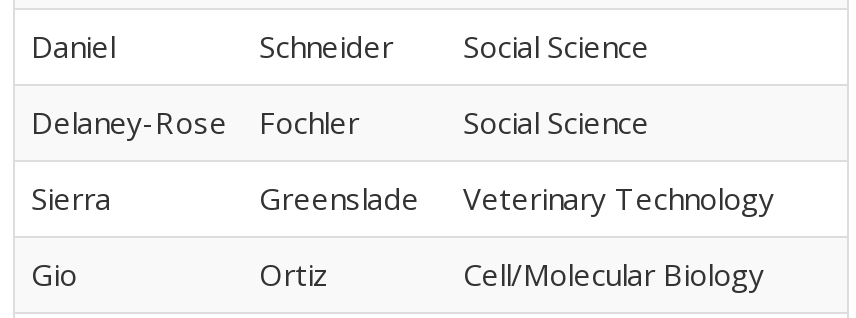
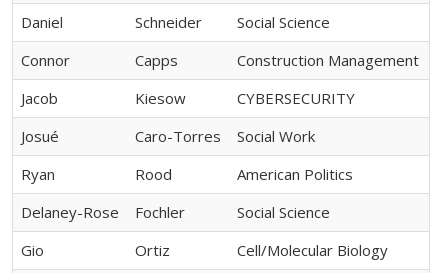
none -> [21,50,419,184] Connor | Capps | Construction Management | Jacob | Kiesow | CYBERSECURITY | Josué | Caro-Torres | Social Work | Ryan | Rood | American Politics
moved [31,101,649,141] -> [21,202,330,222]: Delaney-Rose | Fochler | Social Science
[31,177,775,217] Sierra | Greenslade | Veterinary Technology -> none

